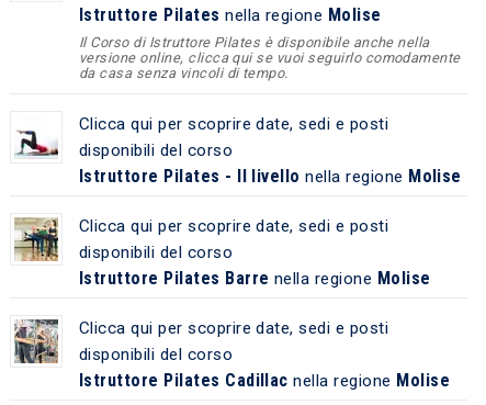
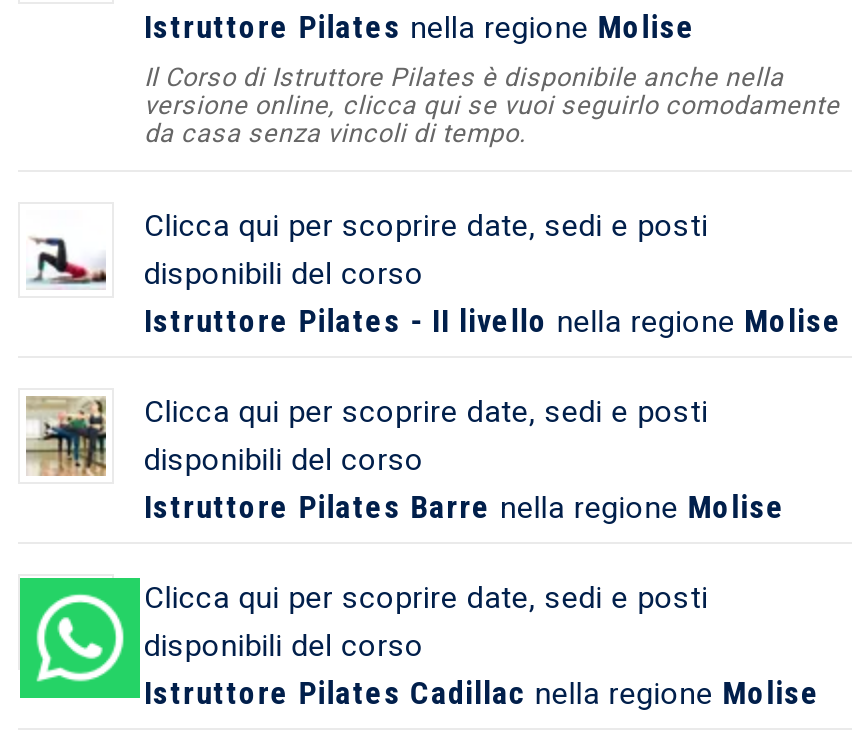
[11,317,77,383] [image] -> [18,576,142,700] [image]

